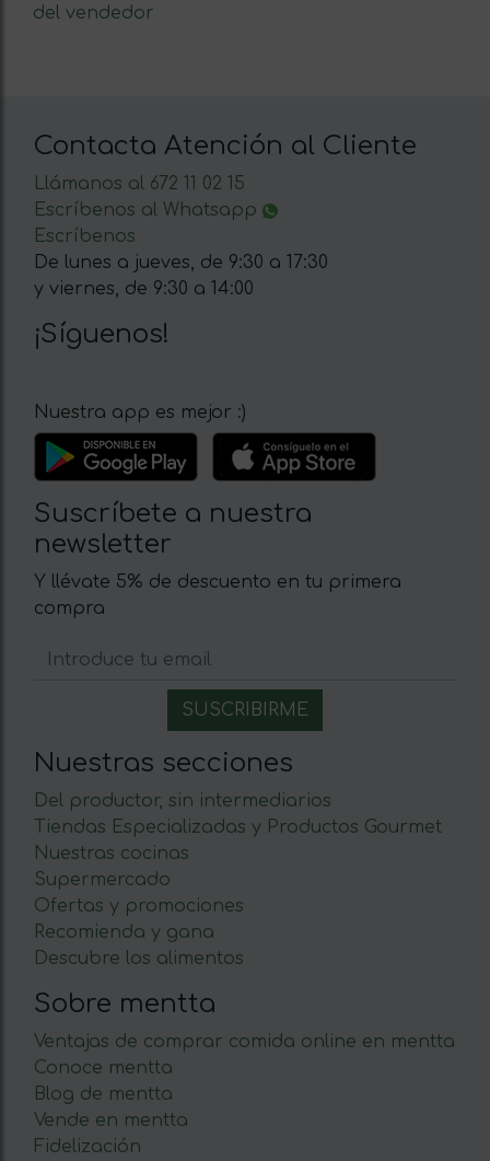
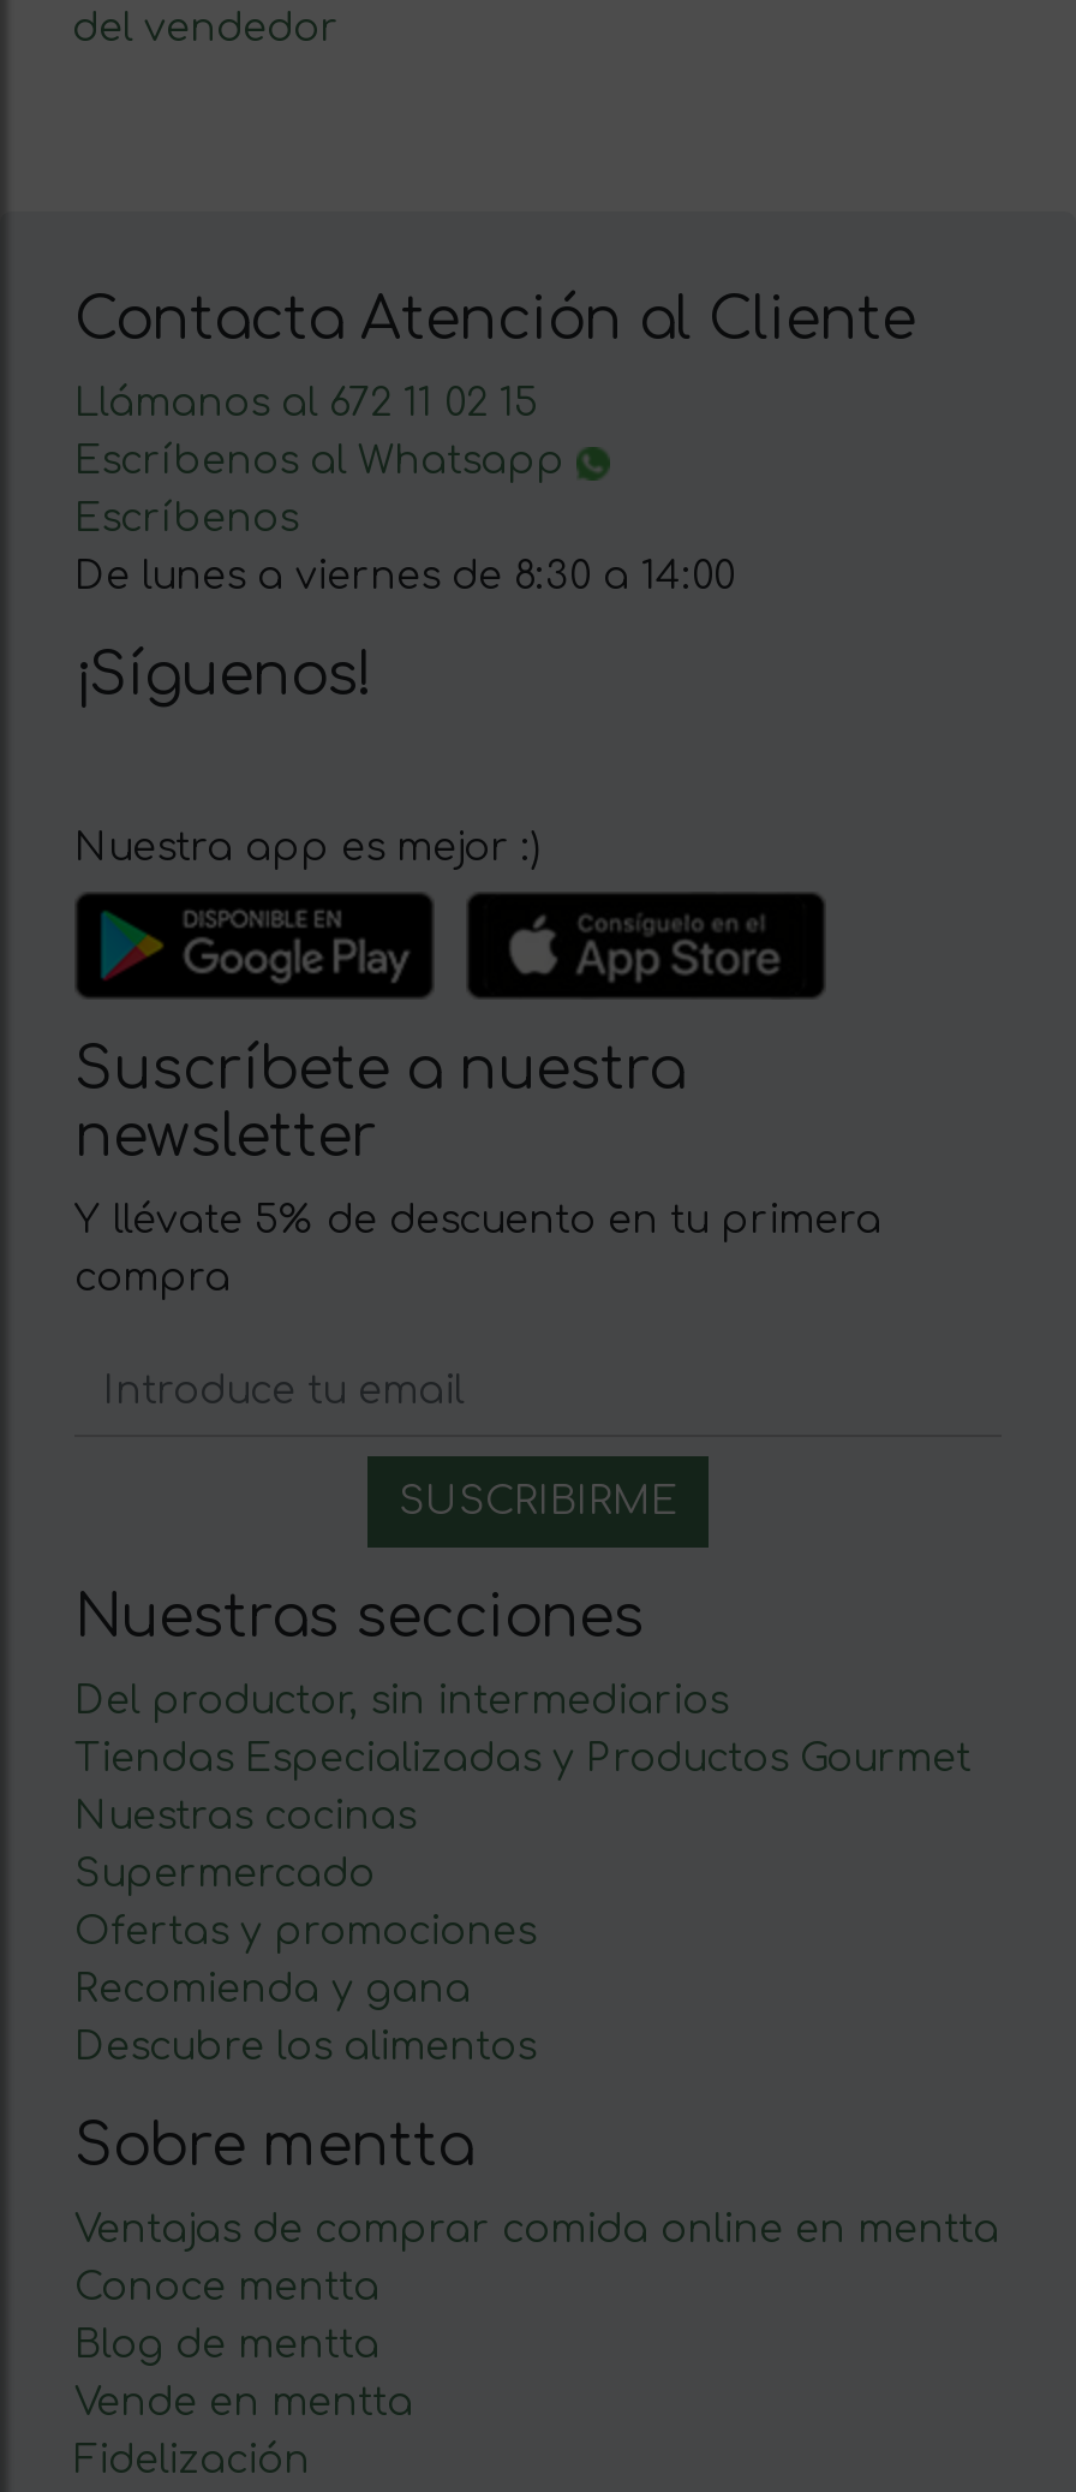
[34,253,328,299] De lunes a jueves, de 9:30 a 17:30 | y viernes, de 9:30 a 14:00 -> [74,556,735,599] De lunes a viernes de 8:30 a 14:00

